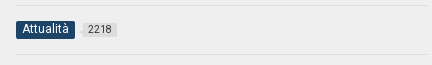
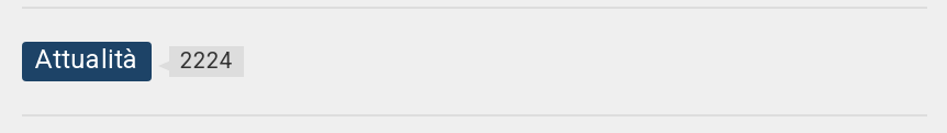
[22,22,112,36] Attualità 2218 -> [35,45,233,76] Attualità 2224

